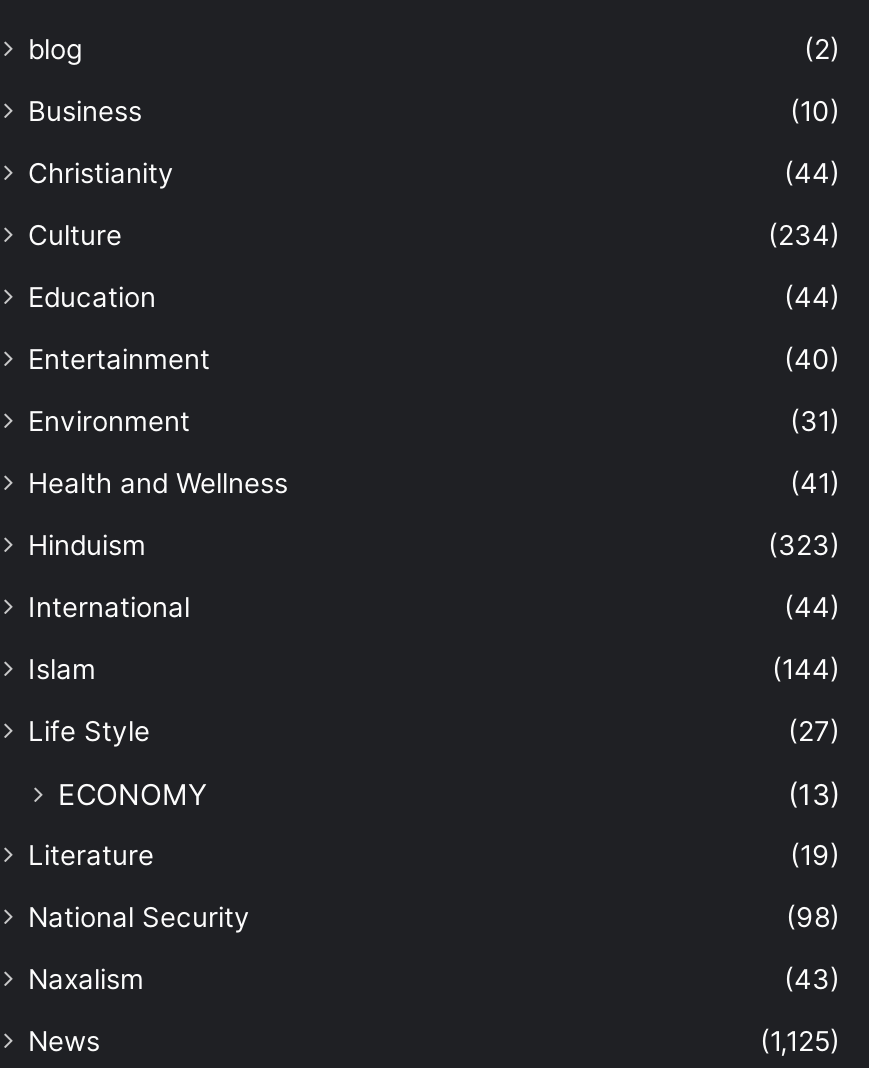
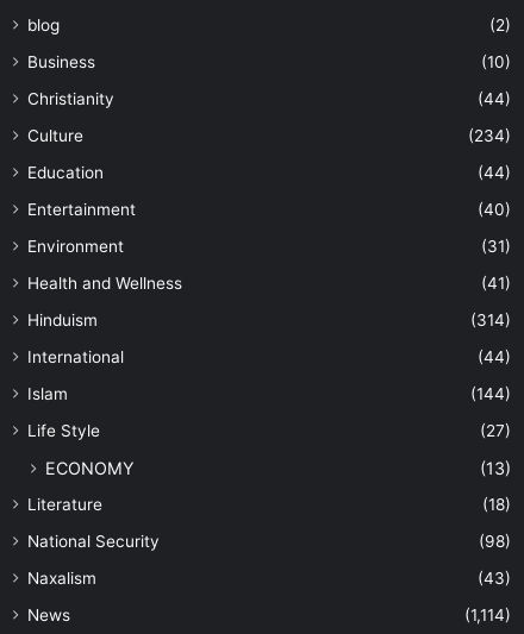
[768,529,840,561] (323) -> [470,310,511,329] (314)
[790,839,840,871] (19) -> [482,495,511,514] (18)
[760,1025,840,1057] (1,125) -> [464,605,511,624] (1,114)

